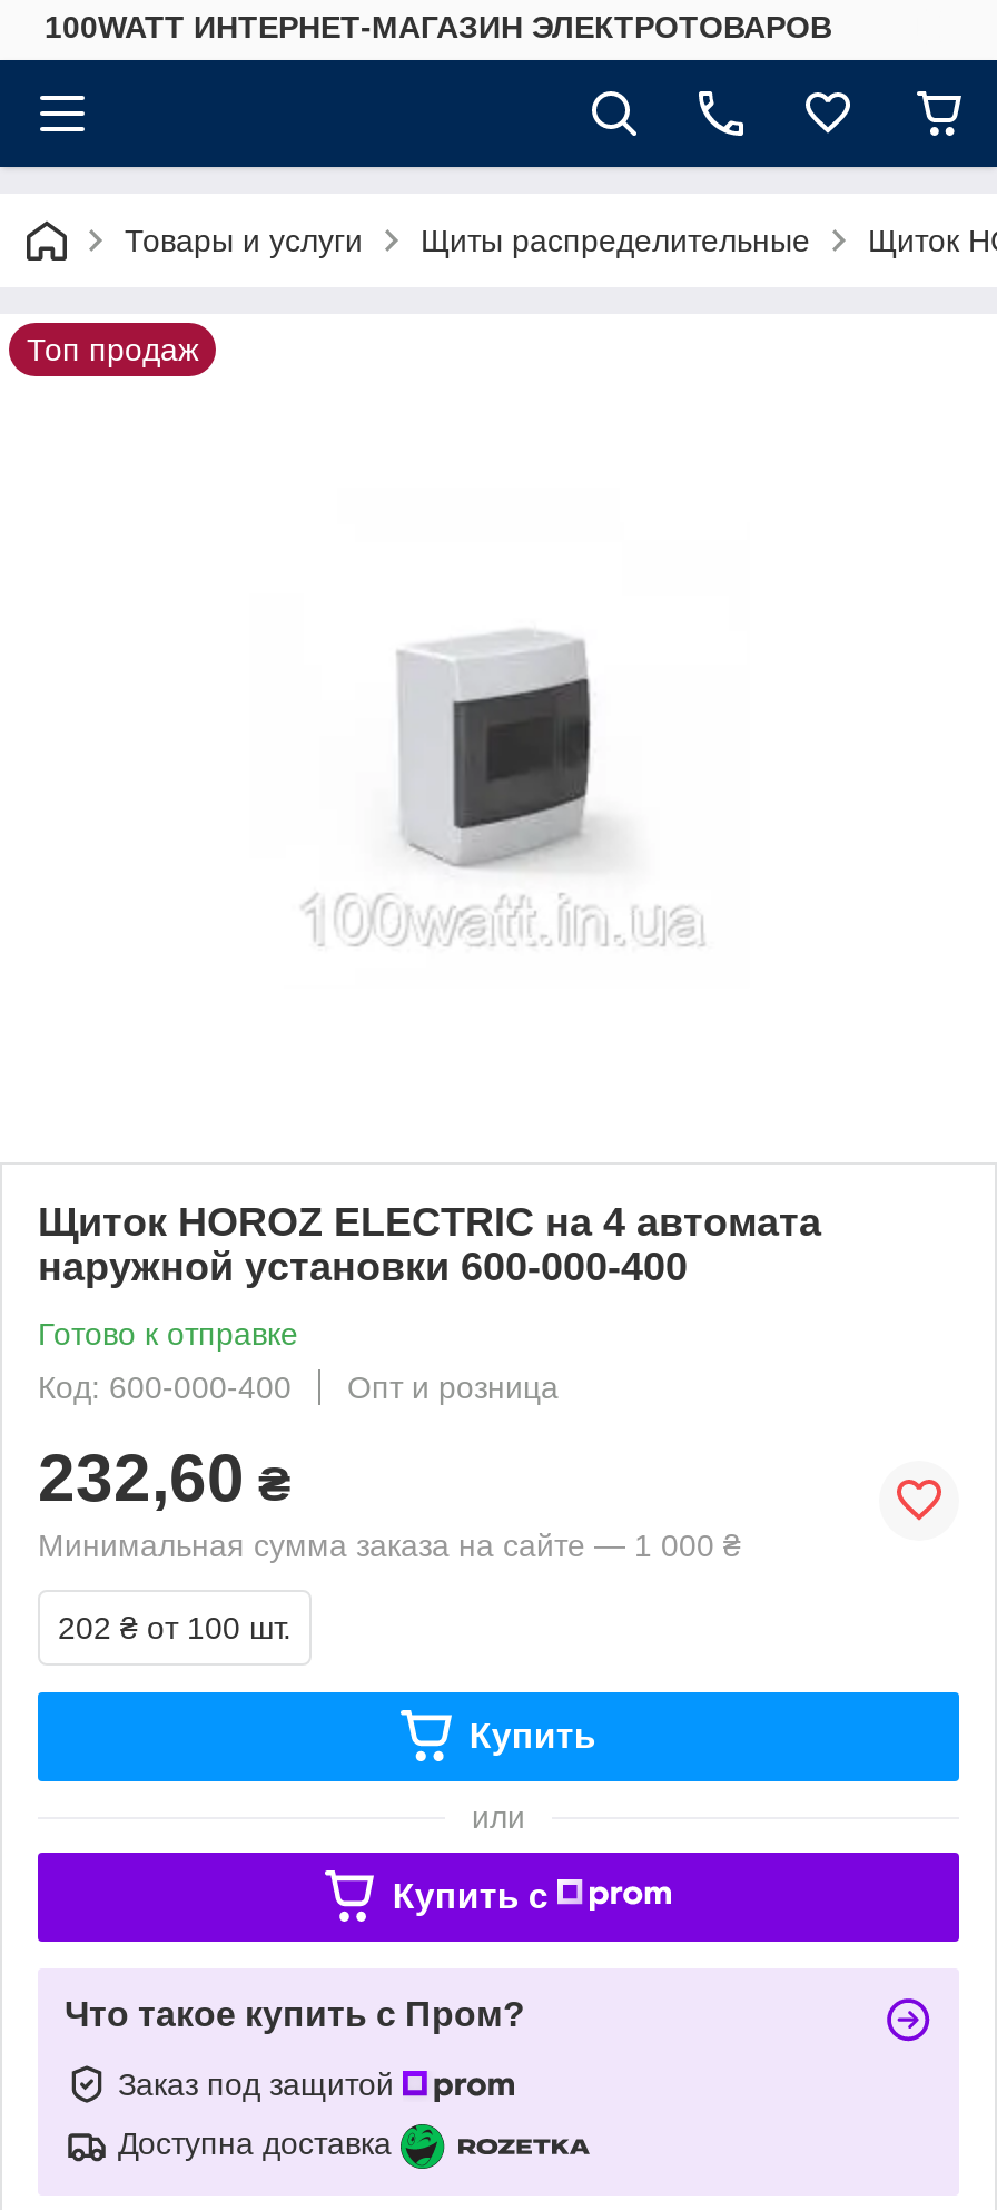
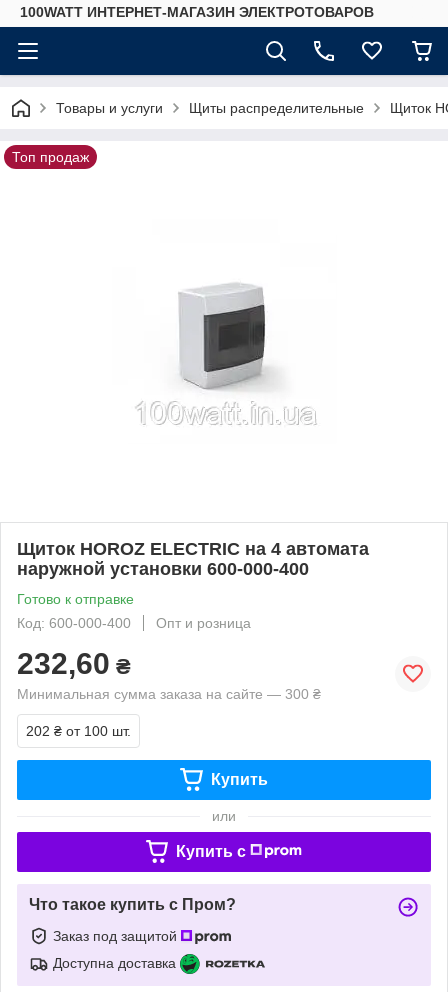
[38,1527,741,1563] Минимальная сумма заказа на сайте — 1 000 ₴ -> [17,686,321,702] Минимальная сумма заказа на сайте — 300 ₴

